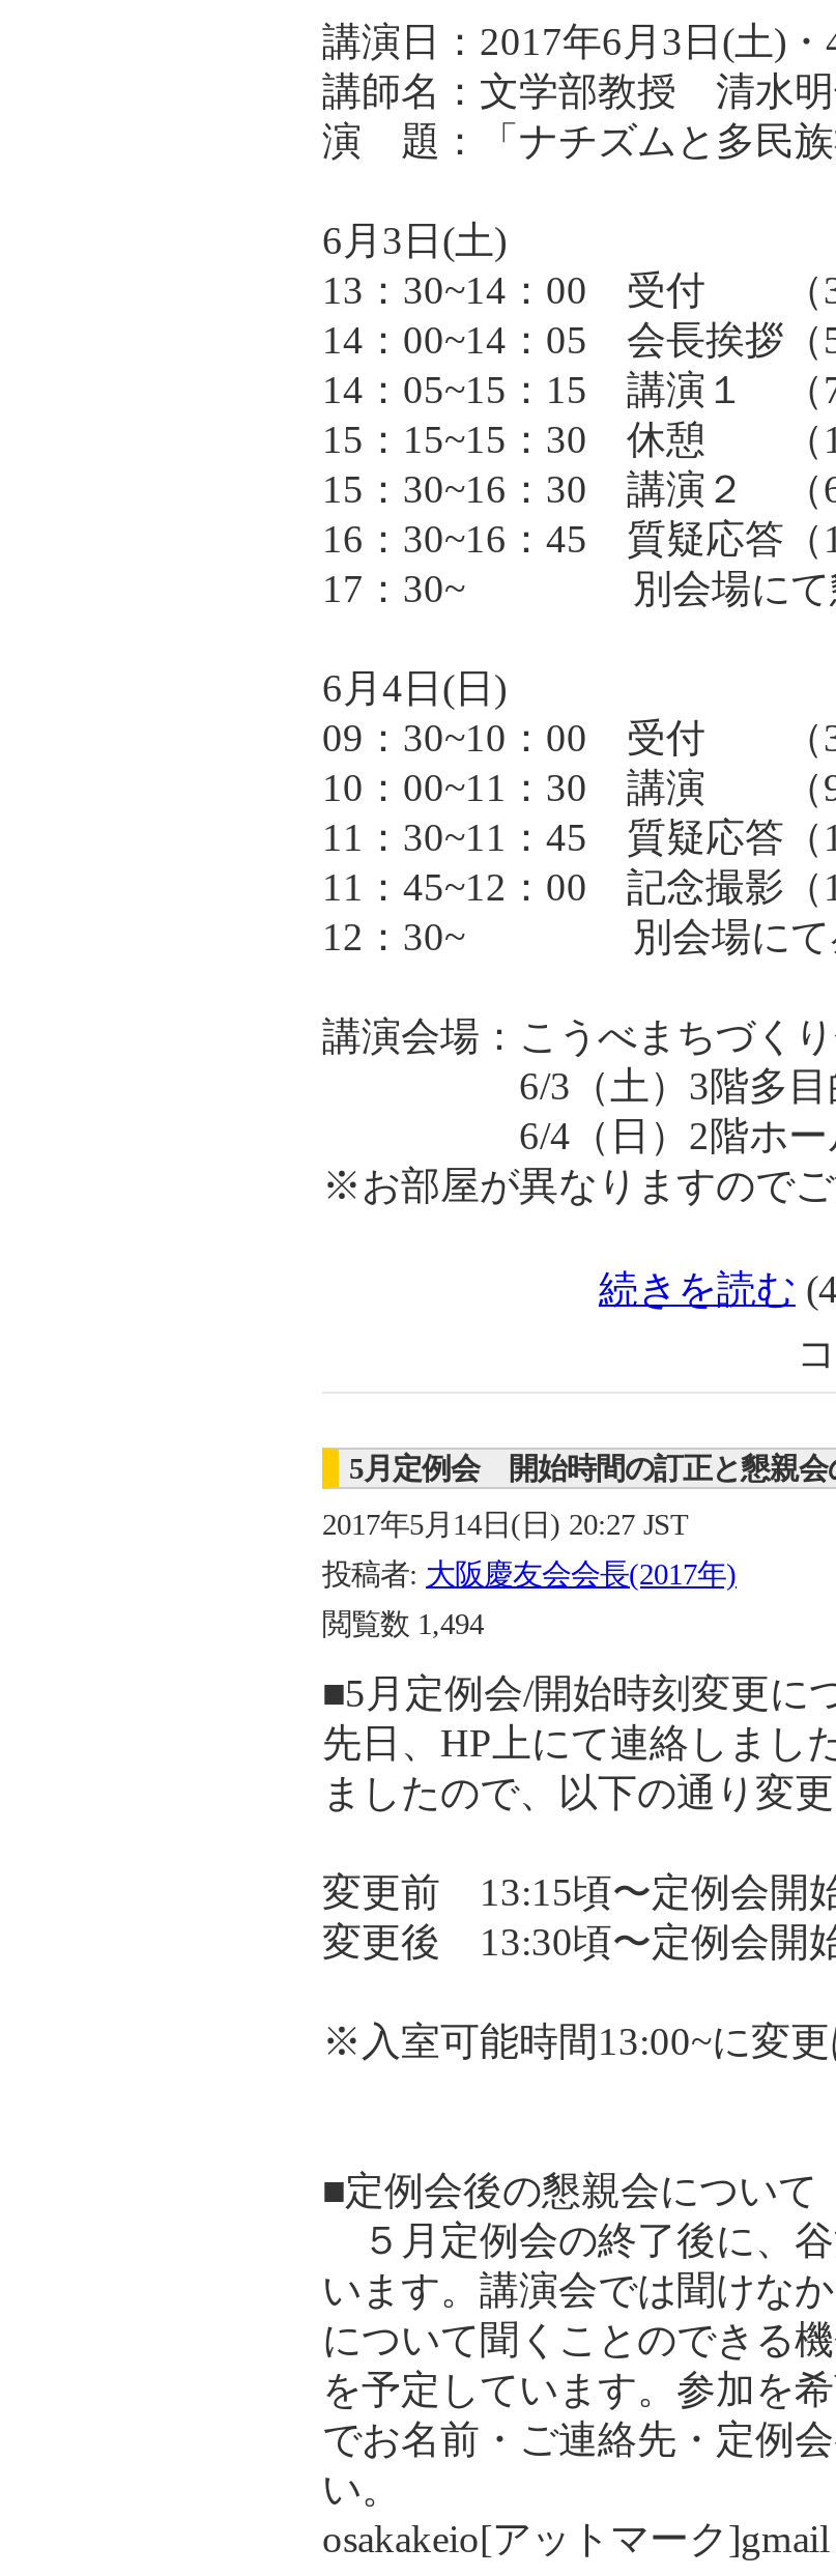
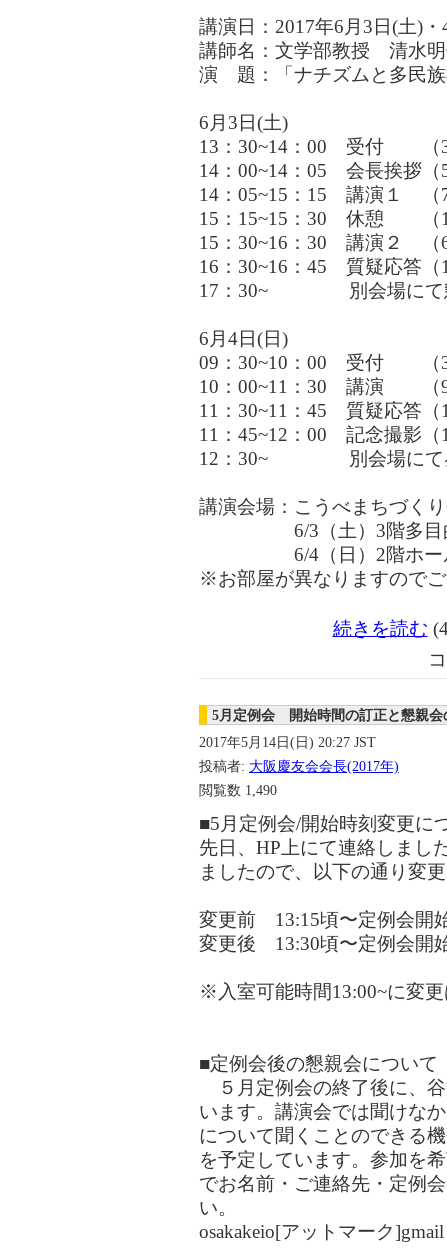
[322,1607,484,1640] 閲覧数 1,494 -> [199,782,277,798] 閲覧数 1,490

